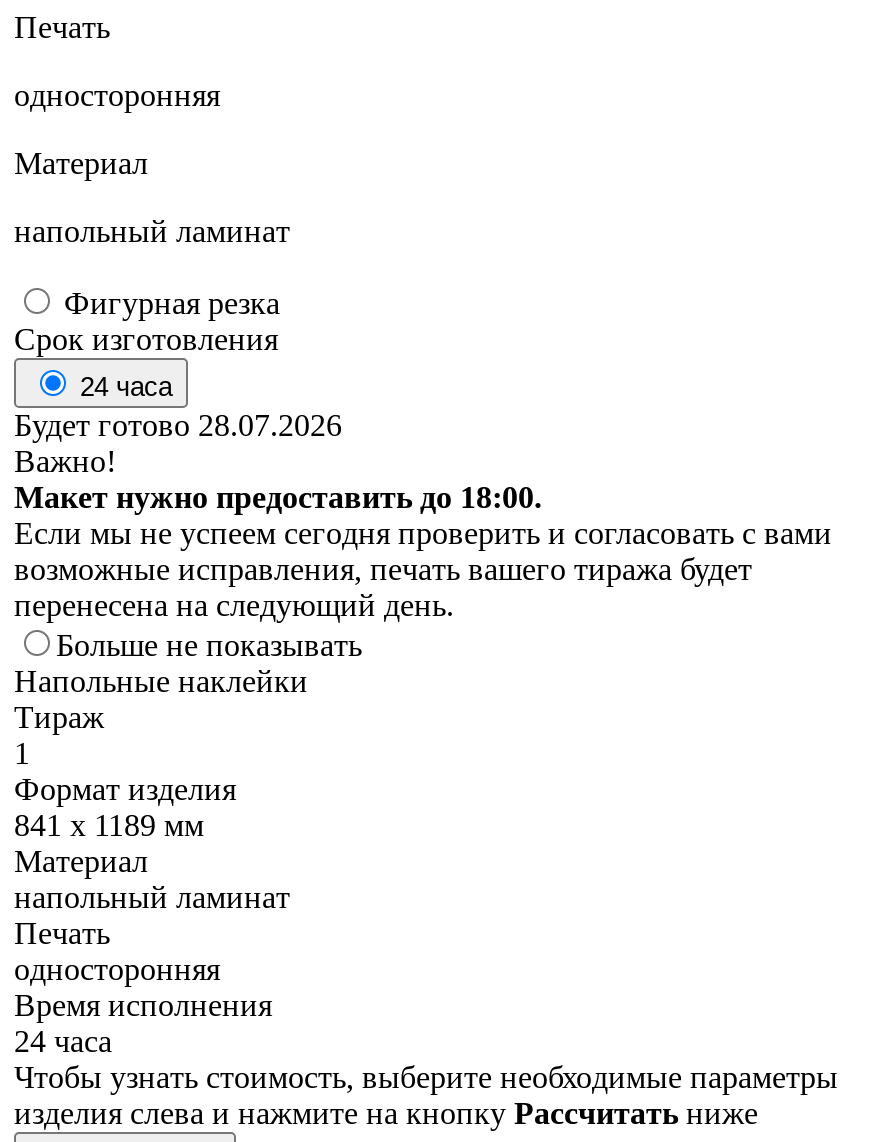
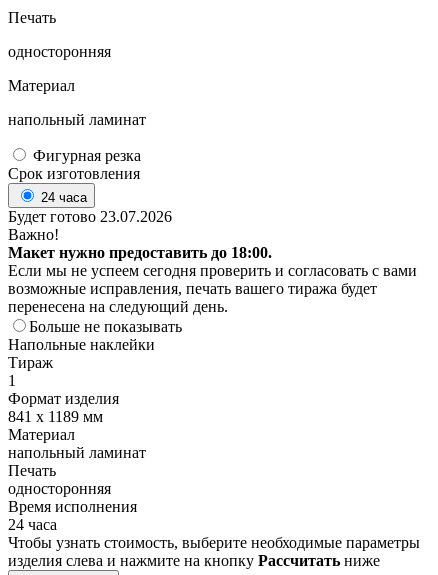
[14,408,342,442] Будет готово 28.07.2026 -> [8,208,172,225] Будет готово 23.07.2026

